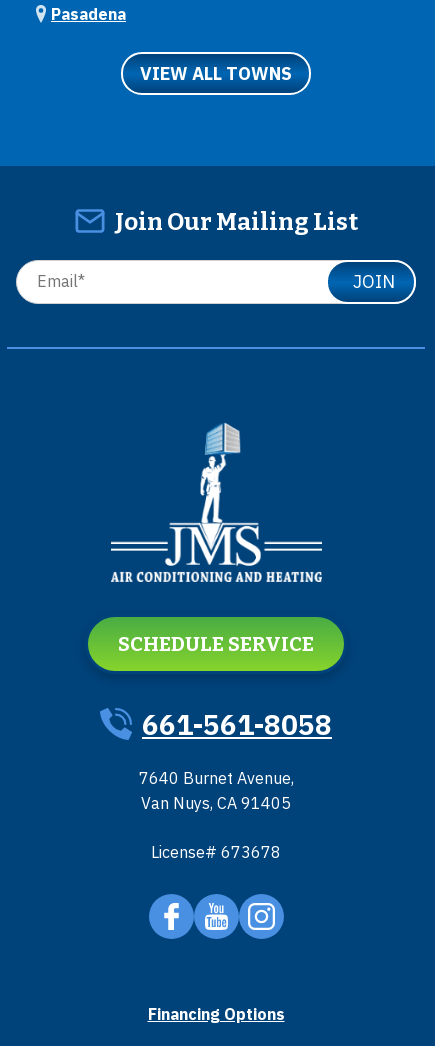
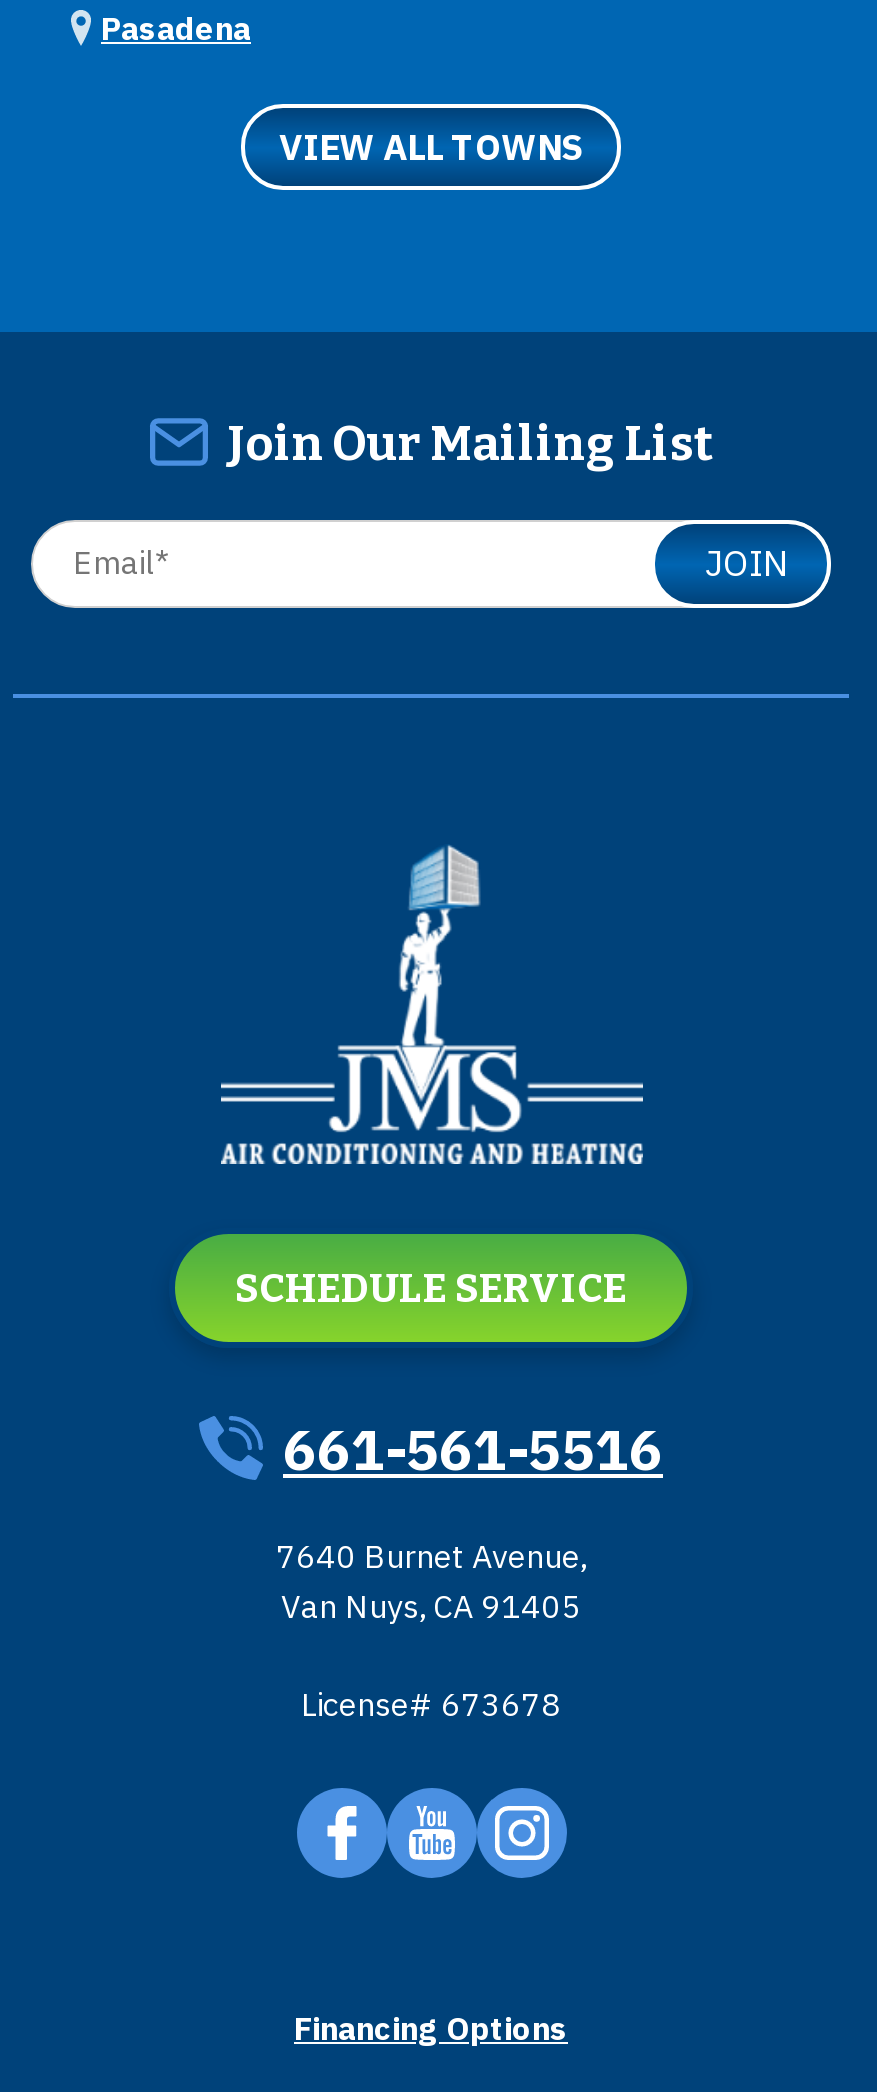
[142,706,332,743] 661-561-8058 -> [283,1412,663,1486] 661-561-5516

